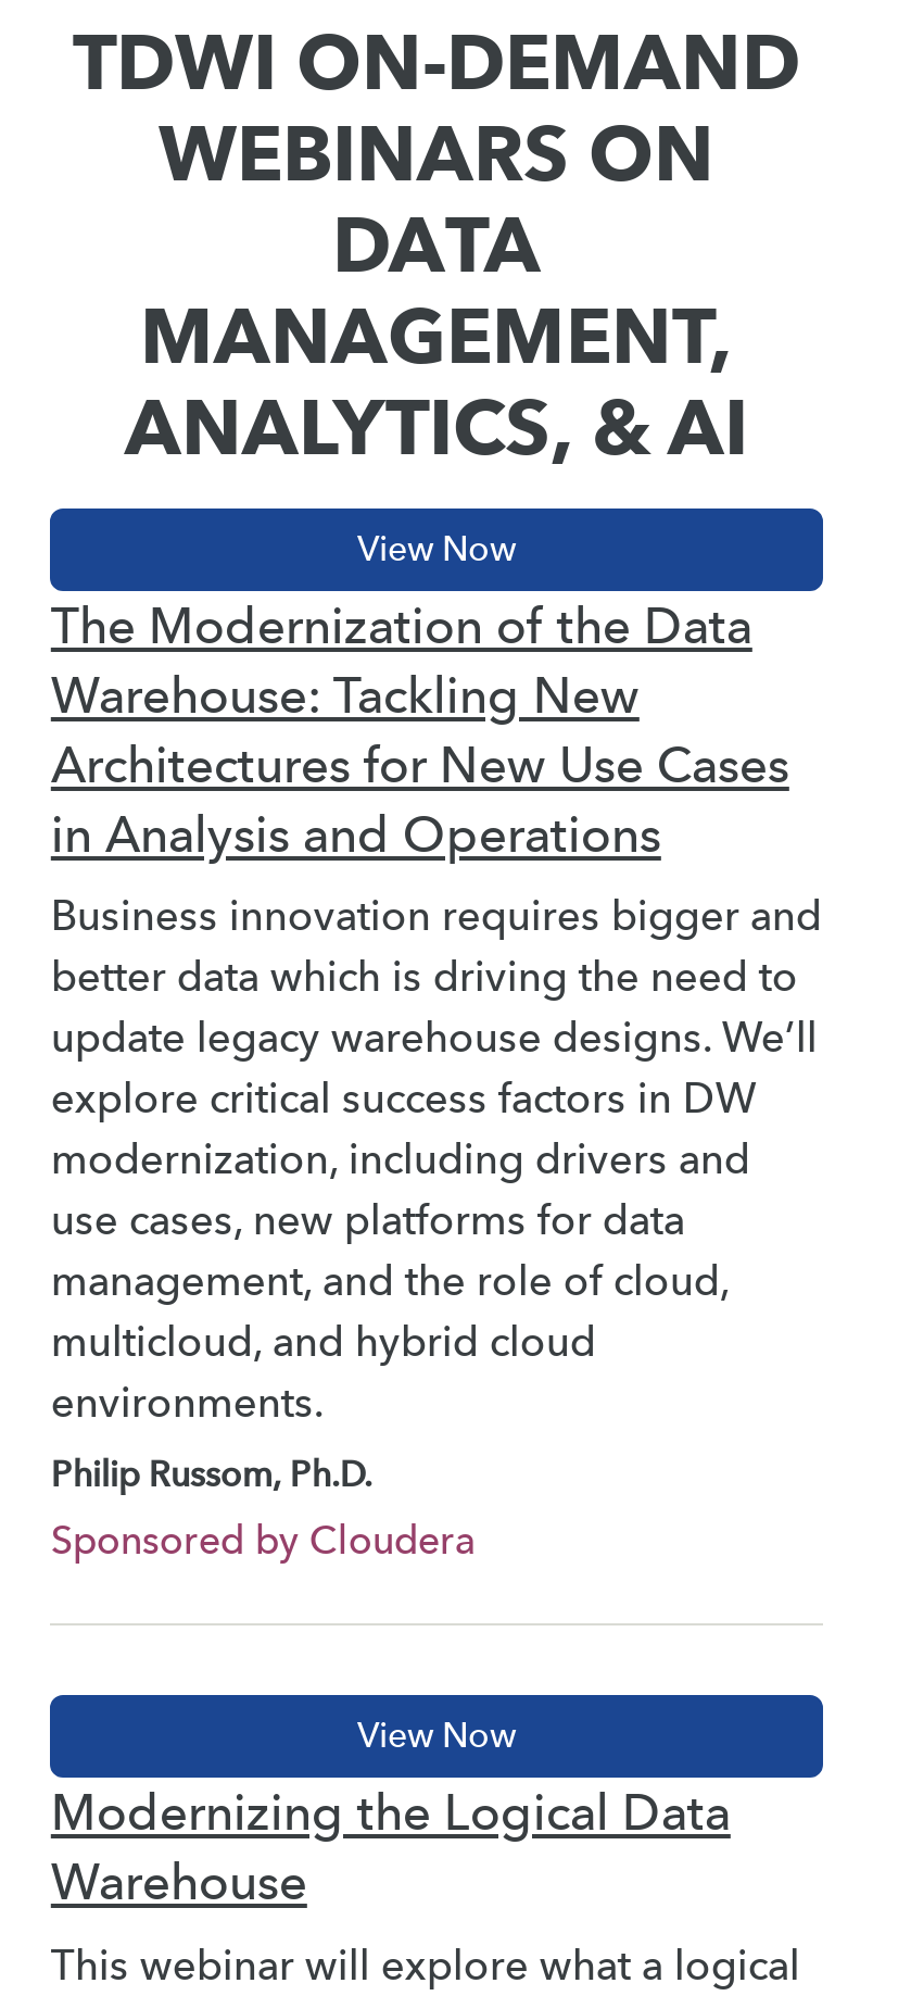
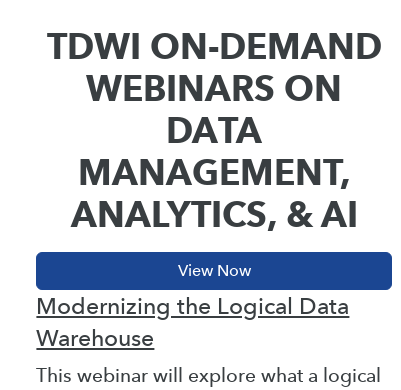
[51,595,822,1565] The Modernization of the Data | Warehouse: Tackling New | Architectures for New Use Cases | in Analysis and Operations | Business innovation requires bigger and | better data which is driving the need to | update legacy warehouse designs. We’ll | explore critical success factors in DW | modernization, including drivers and | use cases, new platforms for data | management, and the role of cloud, | multicloud, and hybrid cloud | environments. | Philip Russom, Ph.D. | Sponsored by Cloudera -> none

